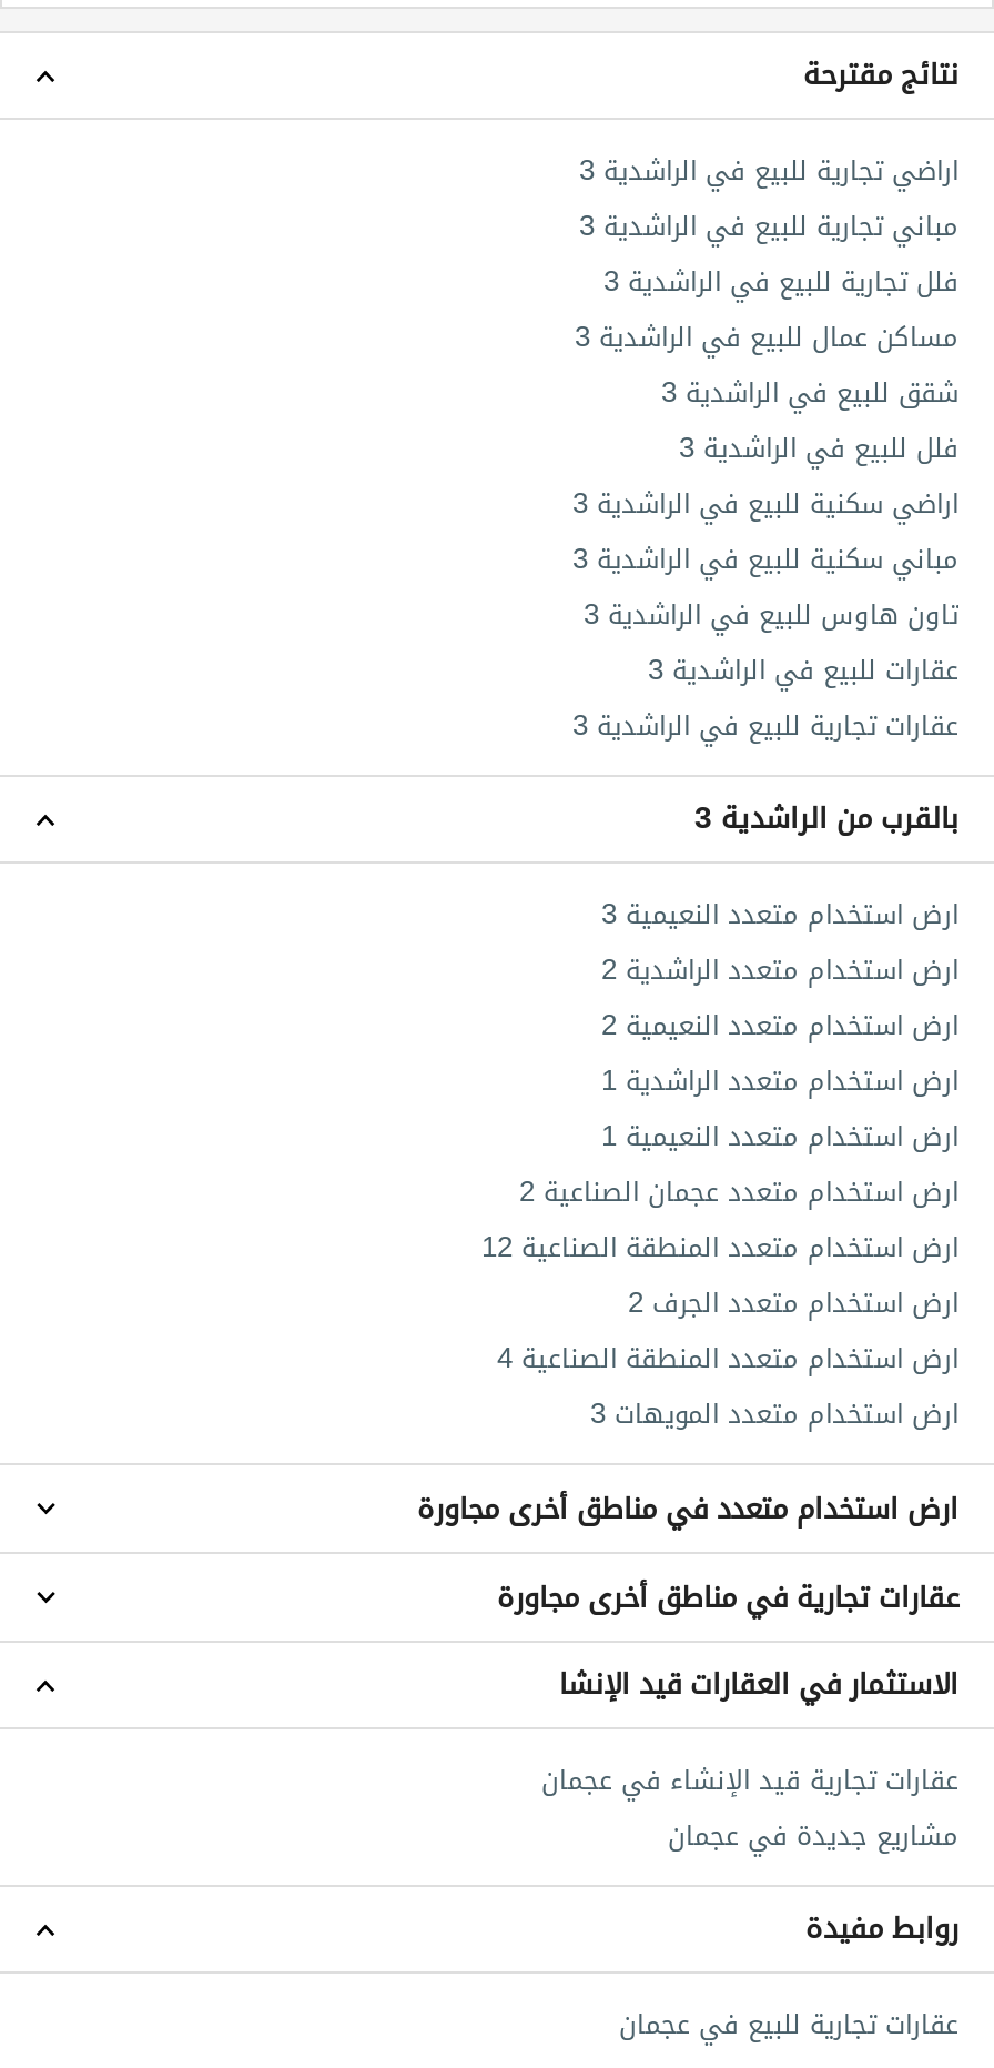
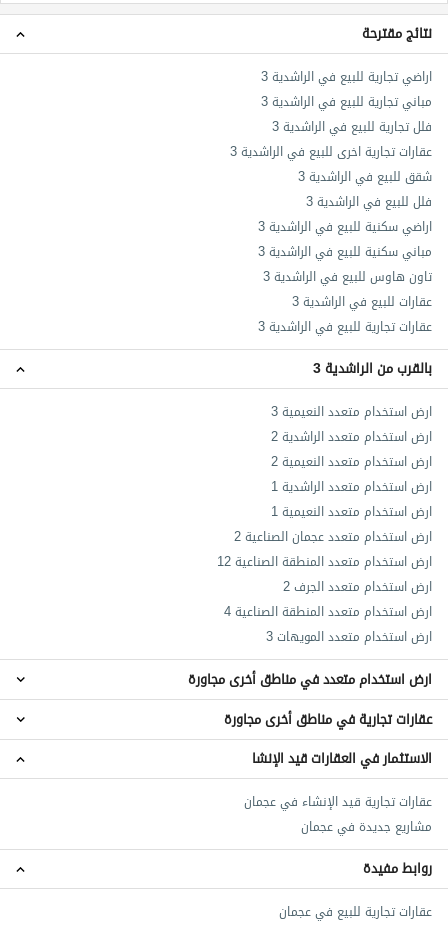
[590,309,958,364] مساكن عمال للبيع في الراشدية 3 -> [237,139,432,164] عقارات تجارية اخرى للبيع في الراشدية 3

